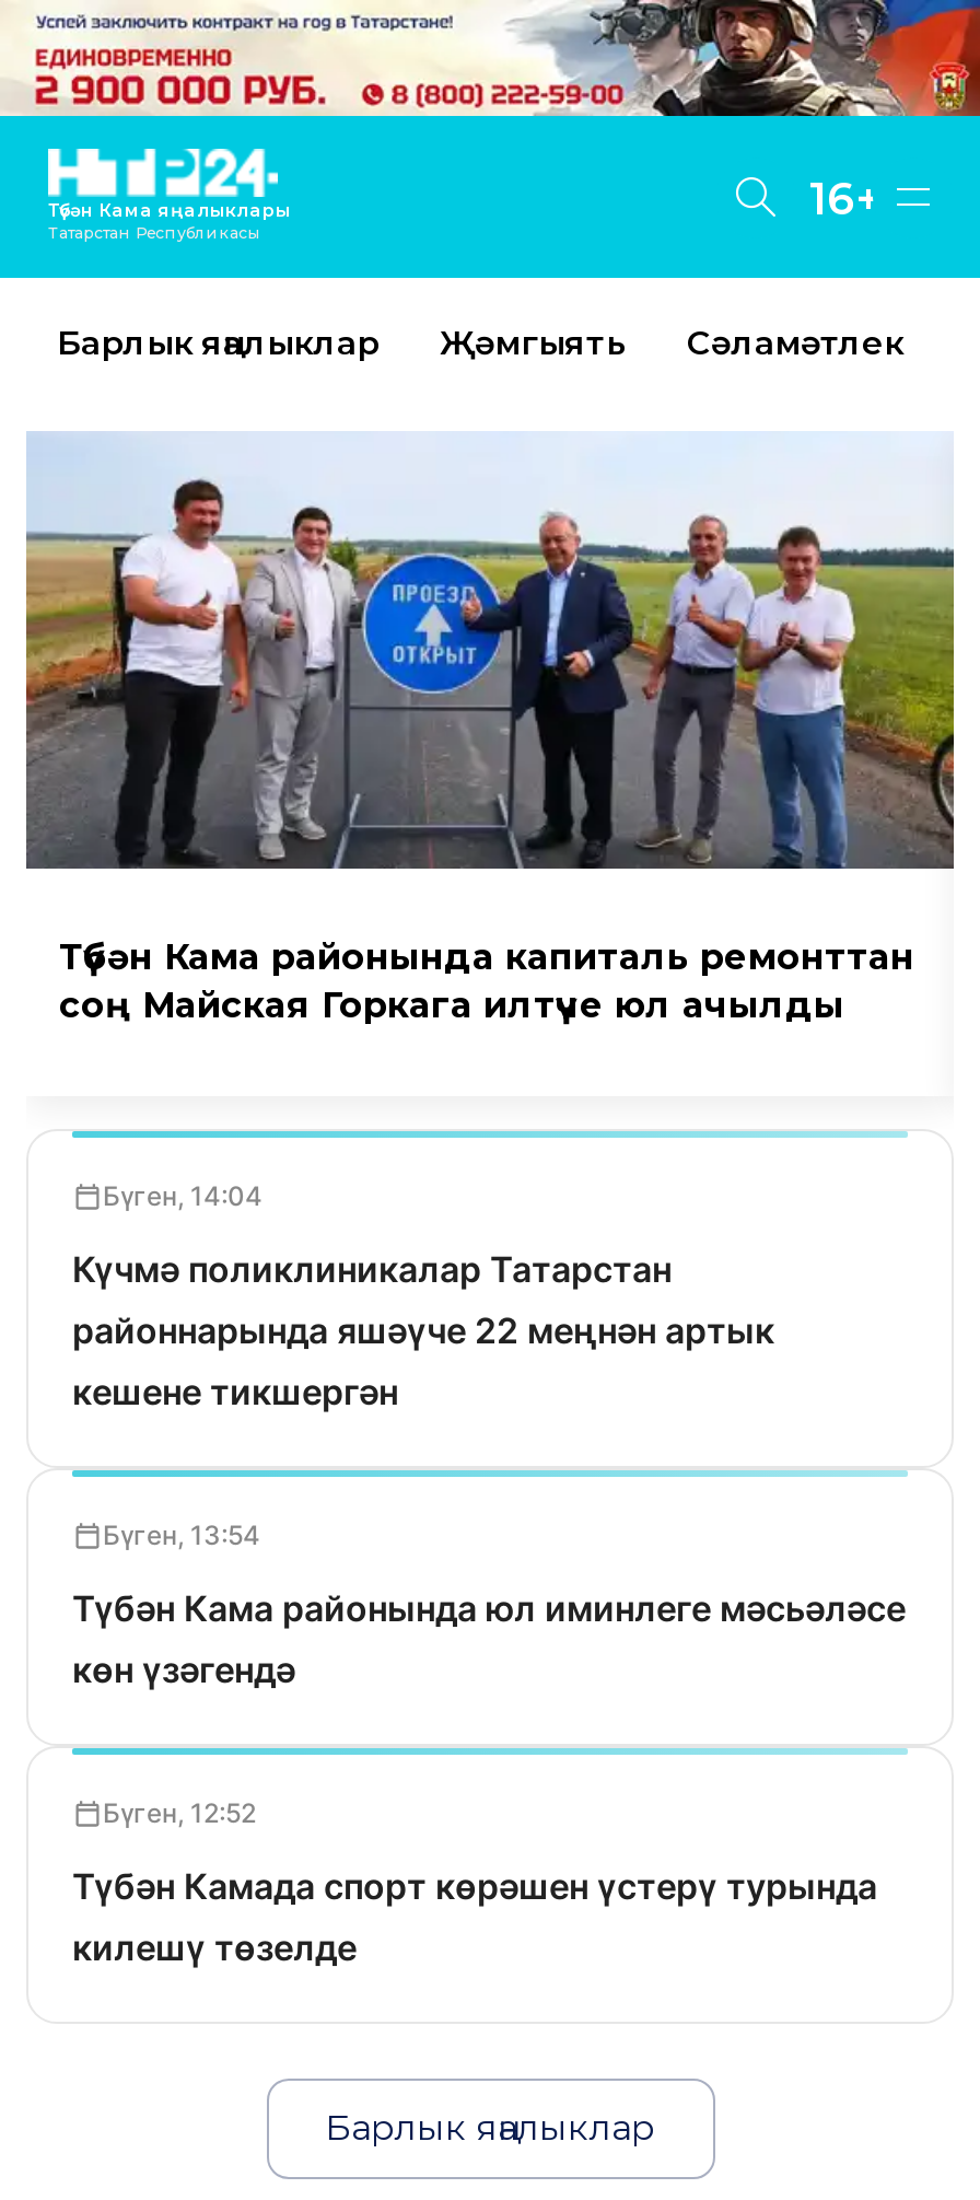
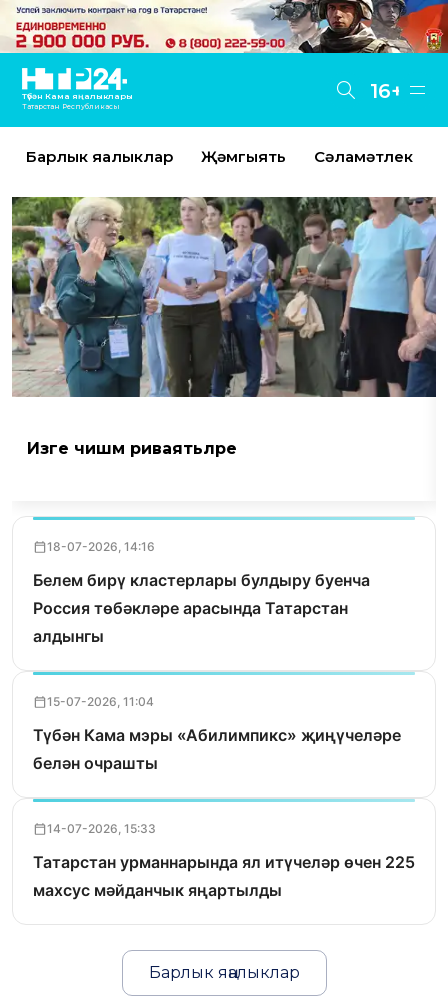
[24,431,956,871] [image] -> [11,196,437,397] [image]
[59,936,914,1026] Түбән Кама районында капиталь ремонттан | соң Майская Горкага илтүче юл ачылды -> [27,439,237,458] Изге чишмә риваятьләре
[103,1179,262,1212] Бүген, 14:04 -> [47,539,155,554] 18-07-2026, 14:16
[72,1247,774,1413] Күчмә поликлиникалар Татарстан | районнарында яшәүче 22 меңнән артык | кешене тикшергән -> [33,570,370,646] Белем бирү кластерлары булдыру буенча | Россия төбәкләре арасында Татарстан | алдынгы
[103,1518,260,1551] Бүген, 13:54 -> [47,694,154,709] 15-07-2026, 11:04
[72,1586,906,1691] Түбән Кама районында юл иминлеге мәсьәләсе | көн үзәгендә -> [33,725,401,773] Түбән Кама мэры «Абилимпикс» җиңүчеләре | белән очрашты
[103,1796,256,1829] Бүген, 12:52 -> [47,821,156,836] 14-07-2026, 15:33
[72,1864,877,1969] Түбән Камада спорт көрәшен үстерү турында | килешү төзелде -> [33,852,415,900] Татарстан урманнарында ял итүчеләр өчен 225 | махсус мәйданчык яңартылды

